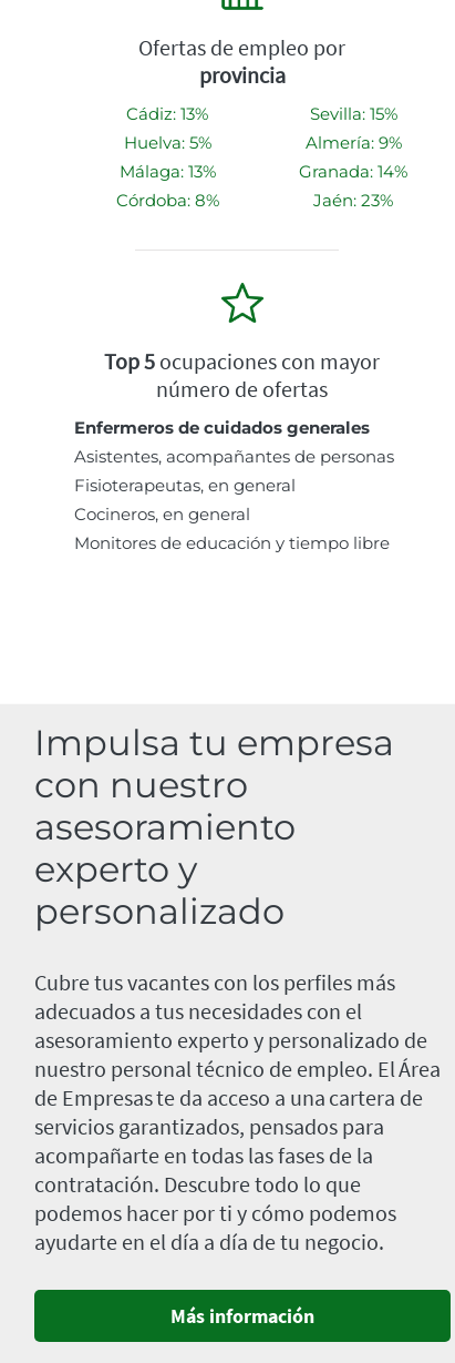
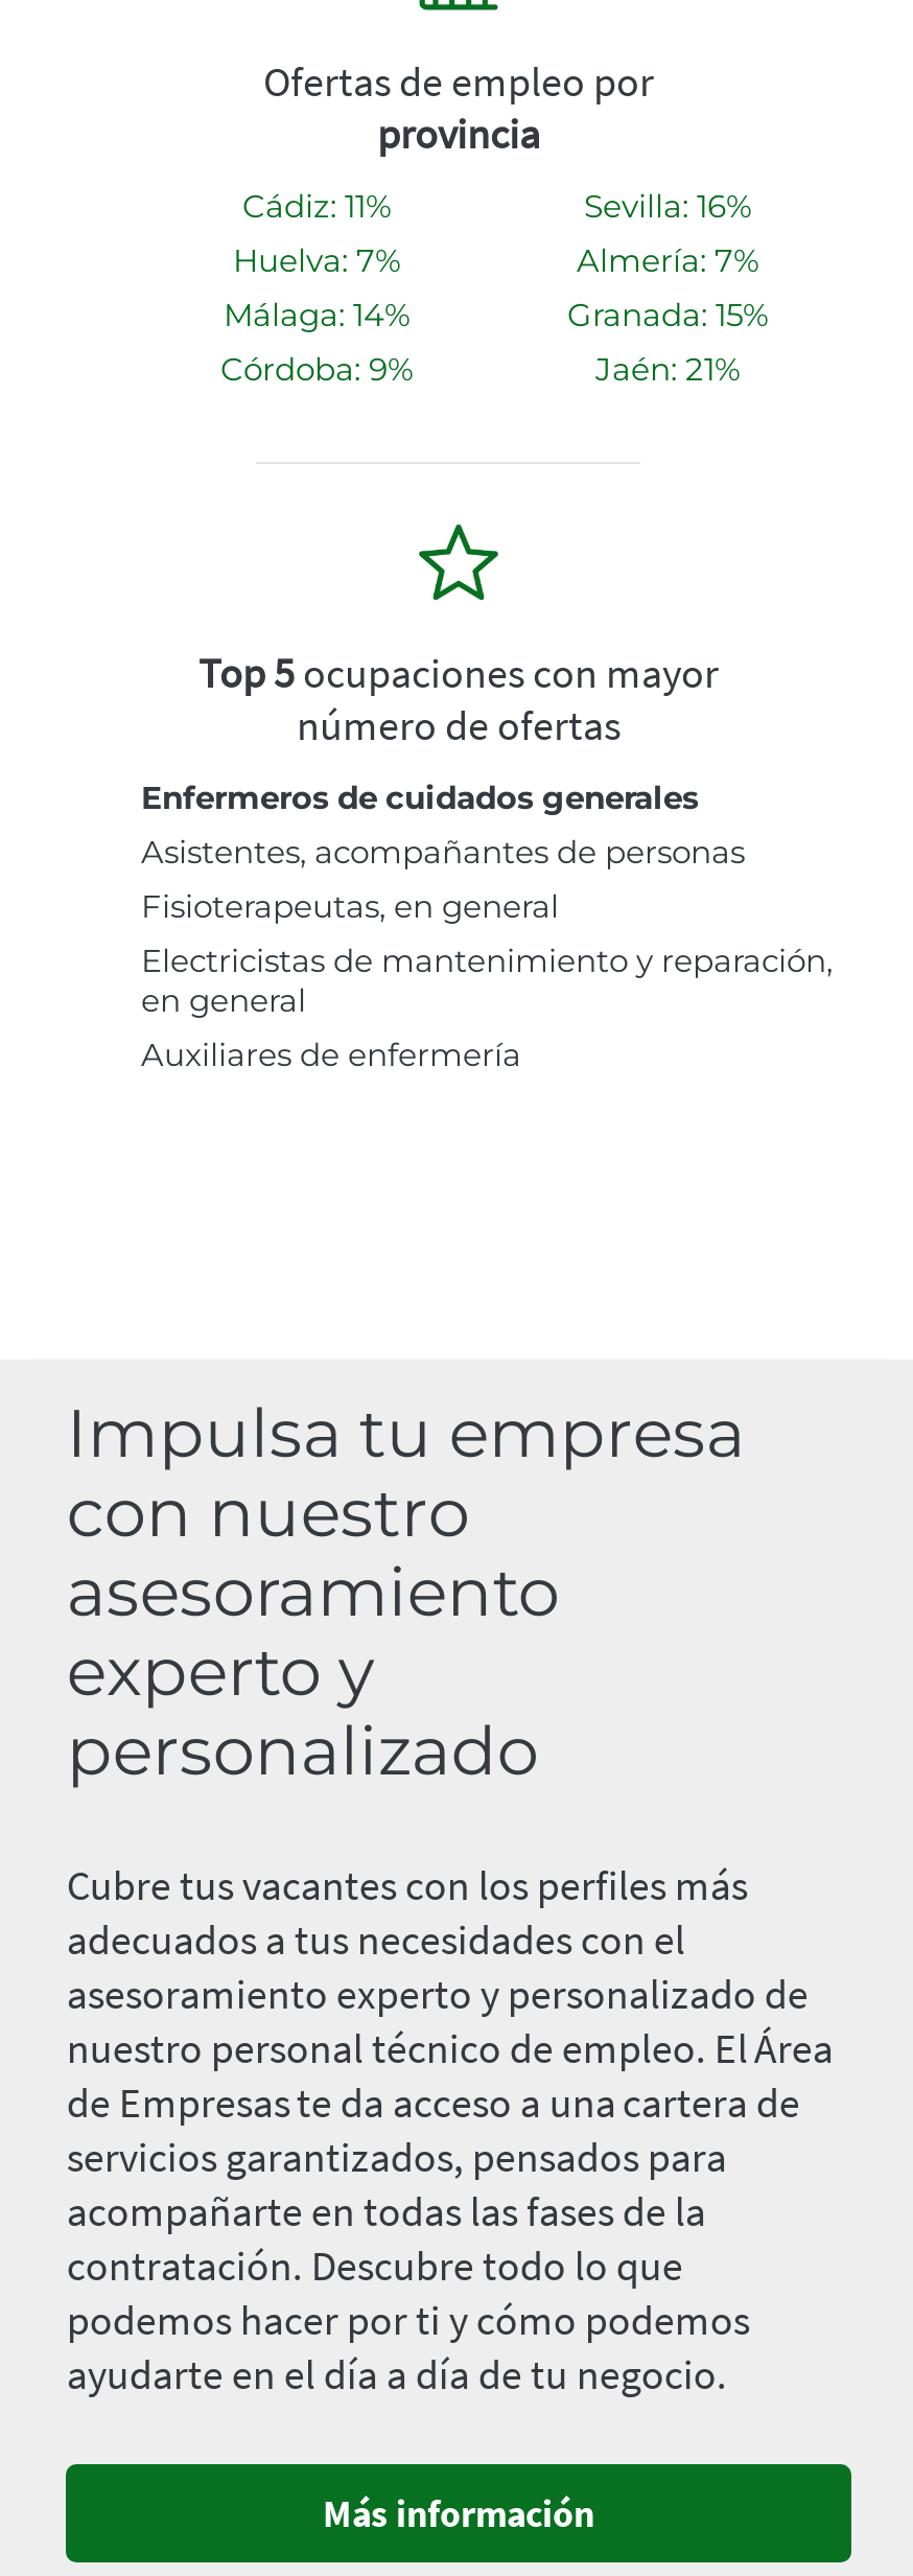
[126,103,208,124] Cádiz: 13% -> [242,187,391,226] Cádiz: 11%
[309,103,397,124] Sevilla: 15% -> [584,187,751,226] Sevilla: 16%
[123,132,211,153] Huelva: 5% -> [233,241,400,281] Huelva: 7%
[305,132,401,153] Almería: 9% -> [577,241,758,281] Almería: 7%
[119,161,215,182] Málaga: 13% -> [224,295,409,335] Málaga: 14%
[299,161,407,182] Granada: 14% -> [567,295,768,335] Granada: 15%
[116,189,219,210] Córdoba: 8% -> [220,350,413,389] Córdoba: 9%
[313,189,393,210] Jaén: 23% -> [595,350,740,389] Jaén: 21%
[74,503,390,553] Cocineros, en general | Monitores de educación y tiempo libre -> [141,941,833,1075] Electricistas de mantenimiento y reparación, | en general | Auxiliares de enfermería

